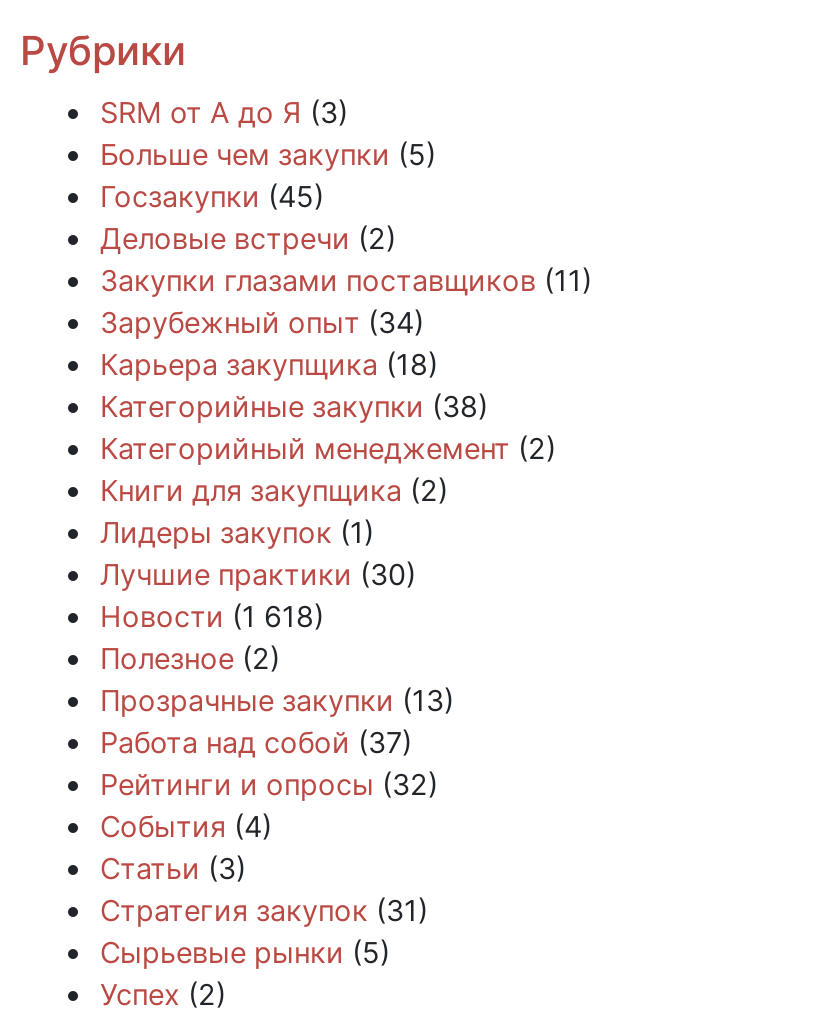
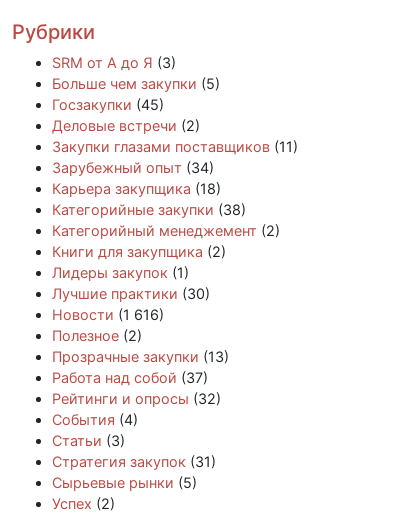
[100,600,324,634] Новости (1 618) -> [52,306,164,323] Новости (1 616)

